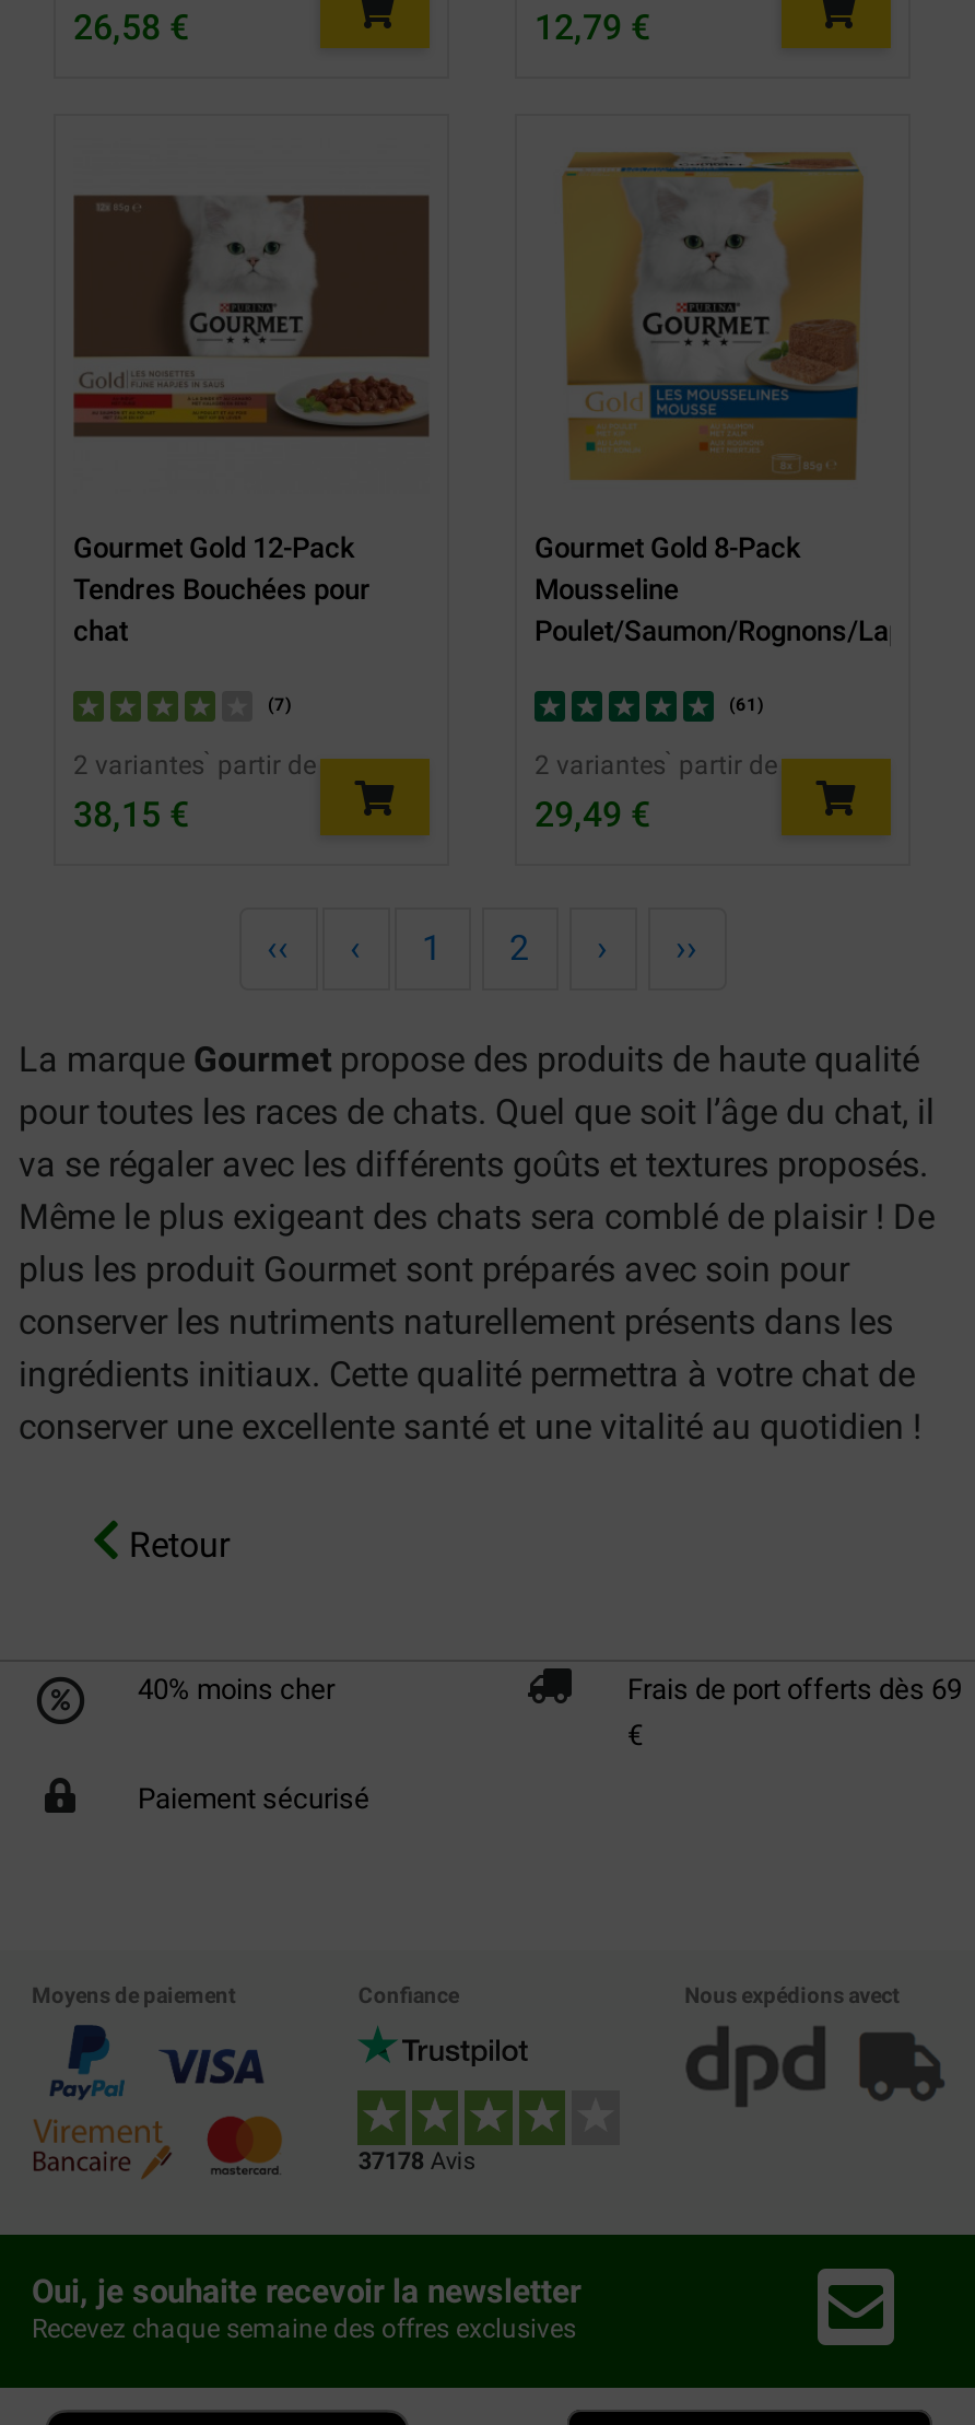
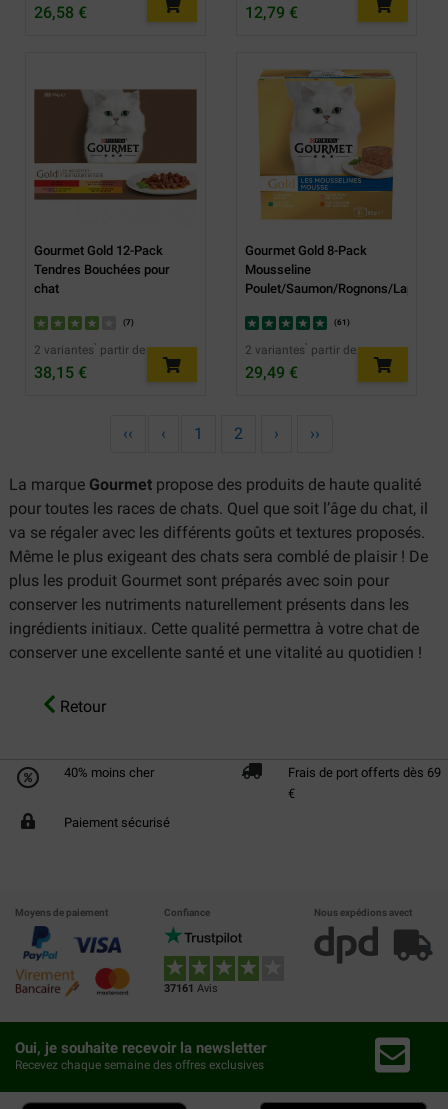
[358,2147,476,2176] 37178 Avis -> [164,982,218,995] 37161 Avis

